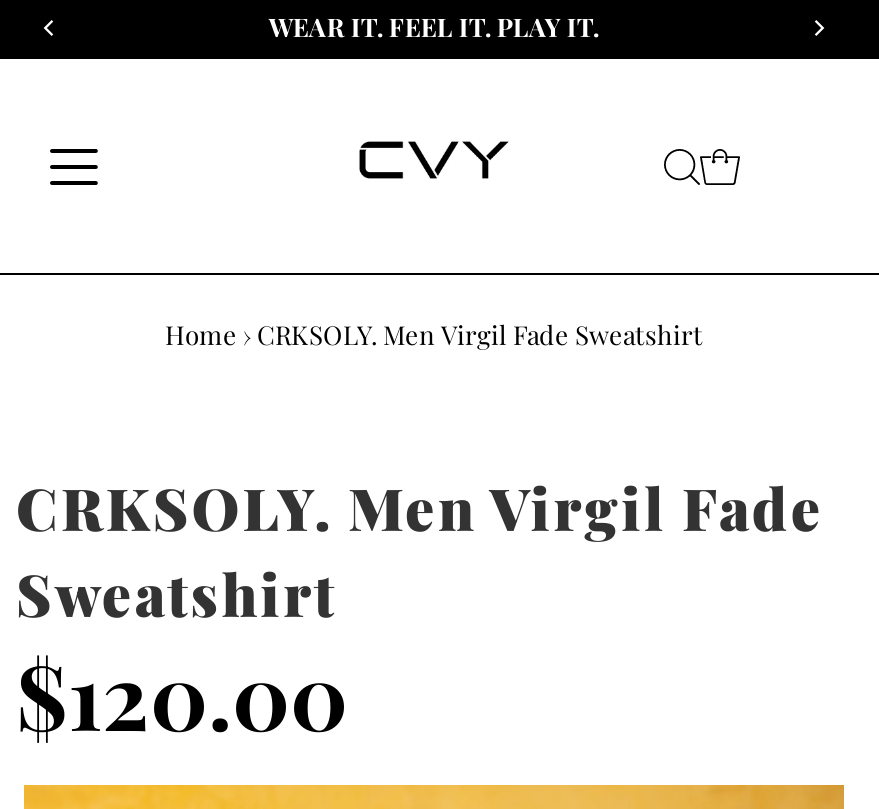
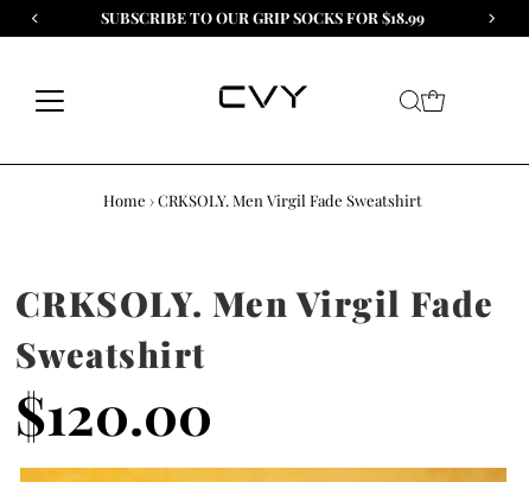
[269,9,599,43] WEAR IT. FEEL IT. PLAY IT. -> [101,7,425,27] SUBSCRIBE TO OUR GRIP SOCKS FOR $18.99

